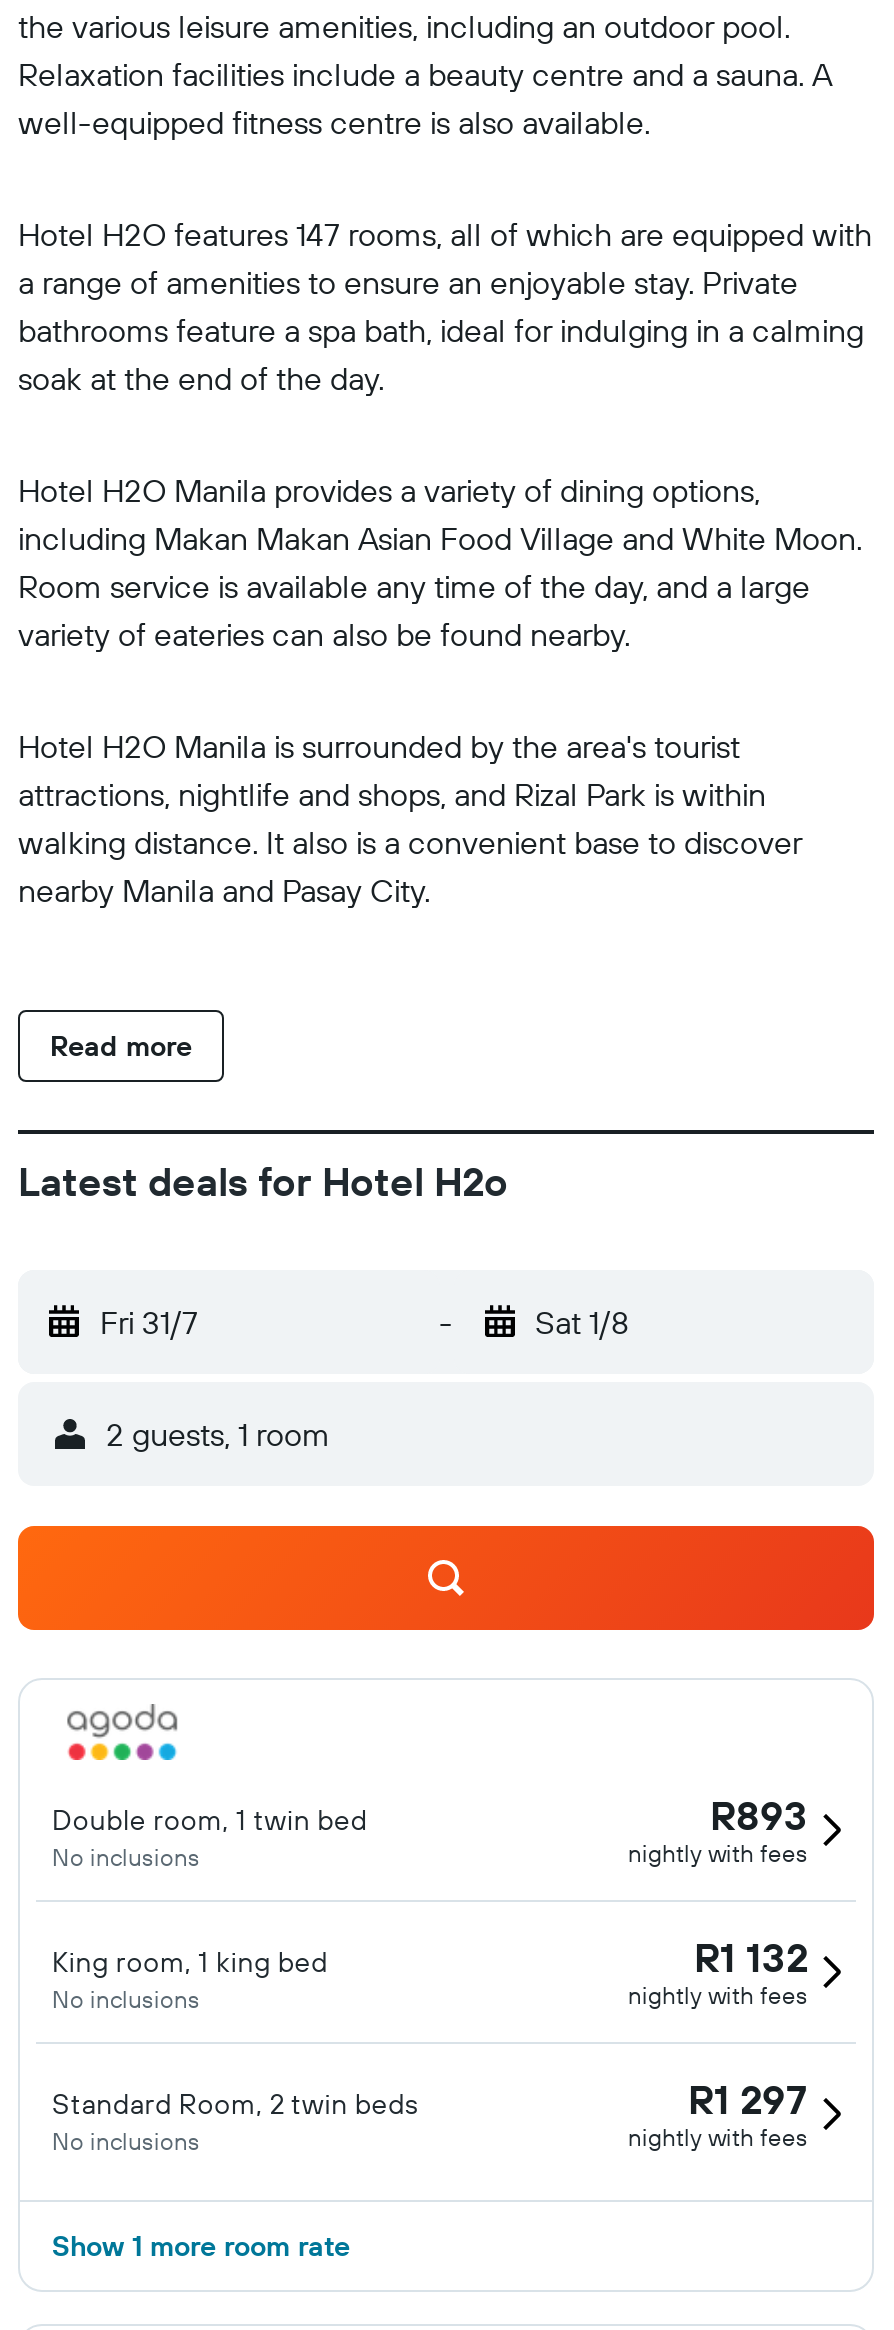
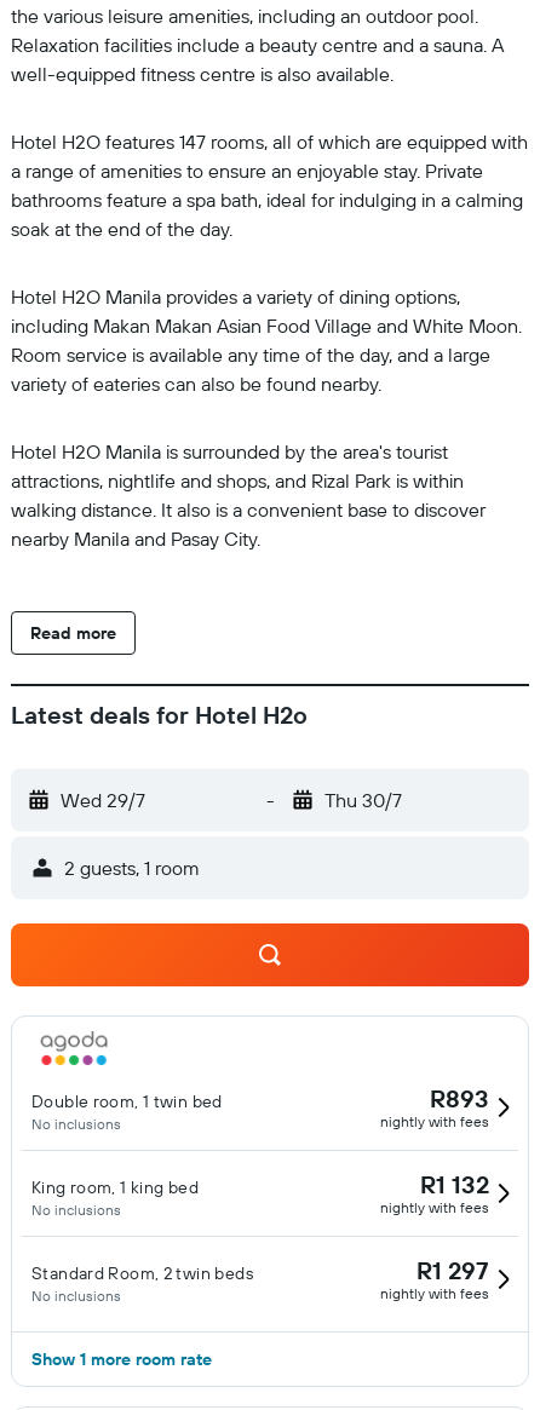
[100,1302,198,1342] Fri 31/7 -> [61,788,145,812] Wed 29/7
[535,1302,629,1342] Sat 1/8 -> [324,788,401,812] Thu 30/7

